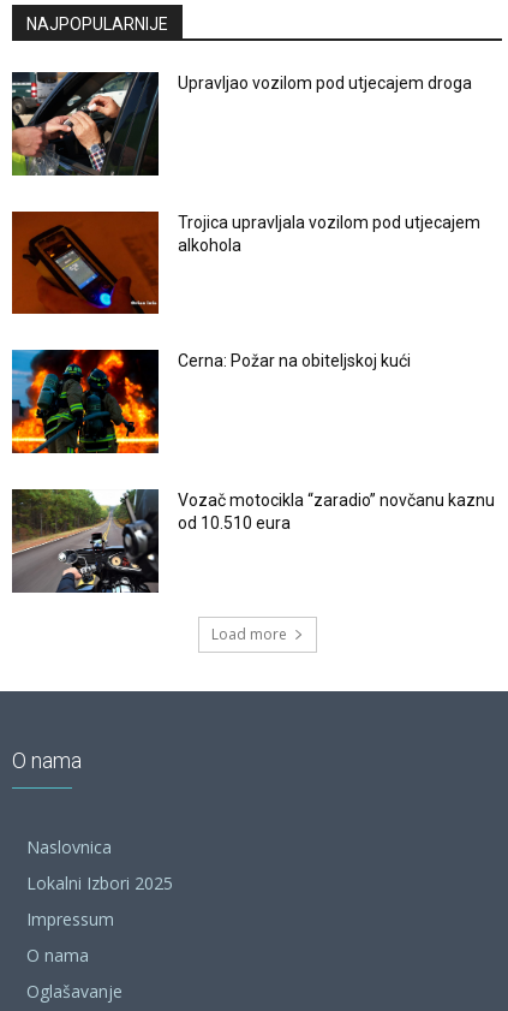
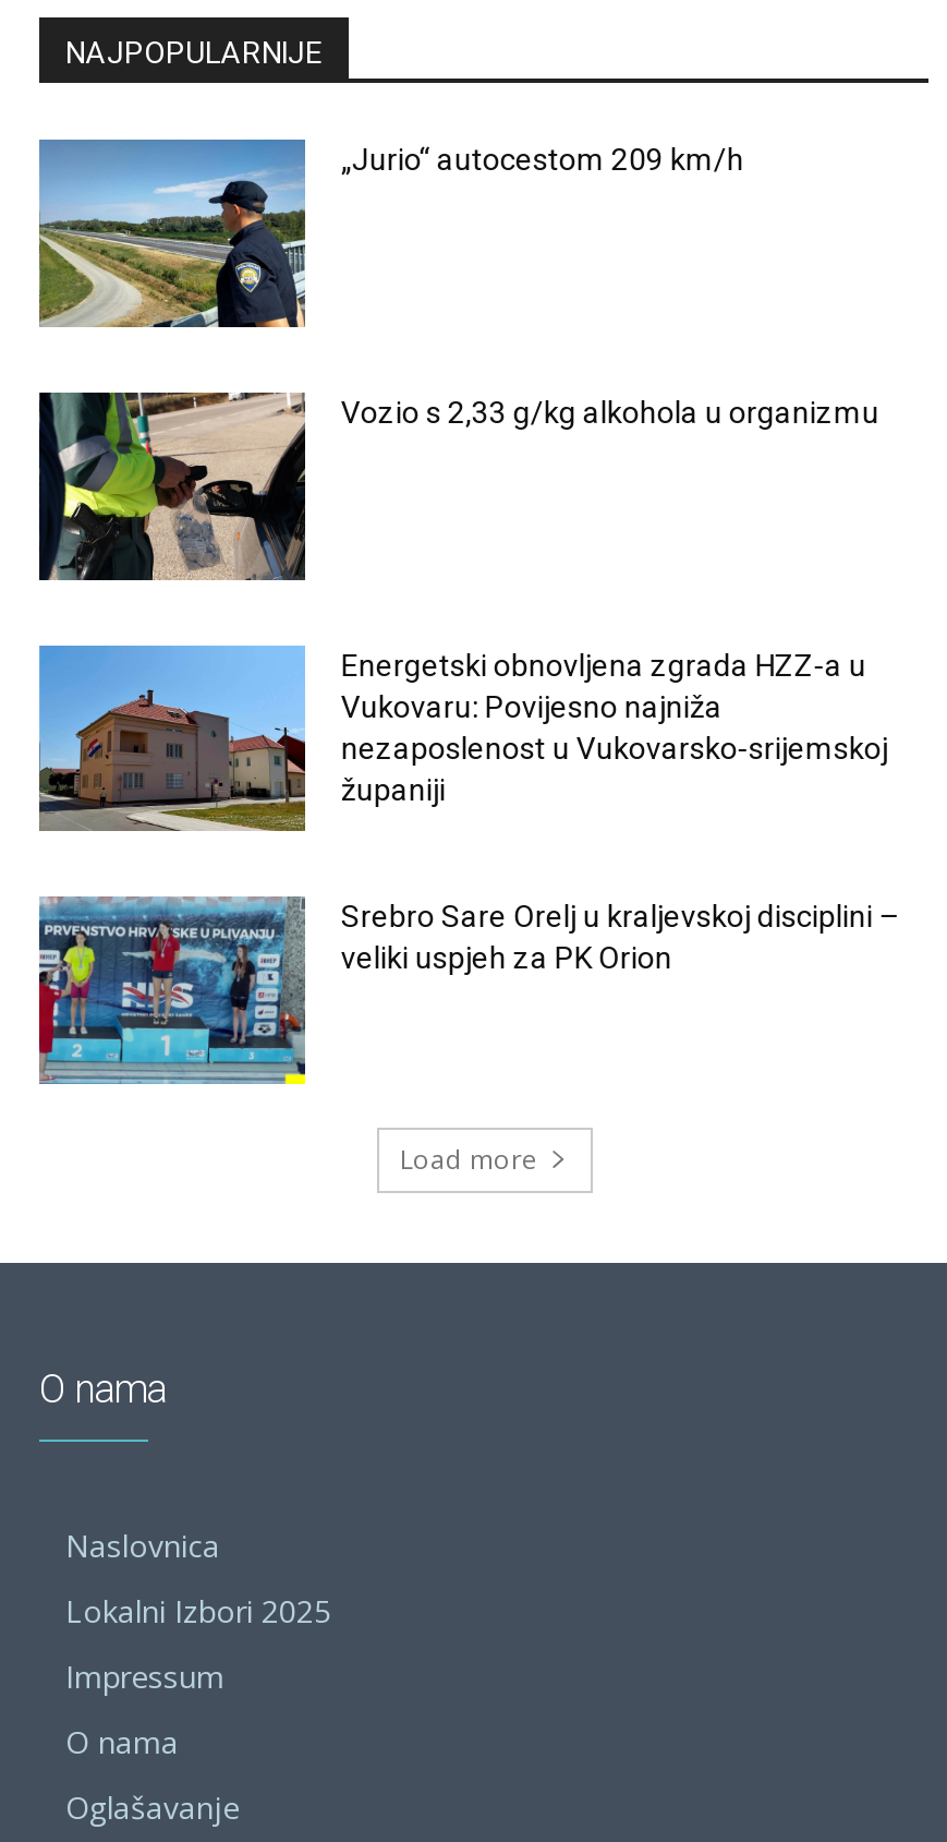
[11,71,472,177] [image] | Upravljao vozilom pod utjecajem droga -> [37,139,744,330] [image] | „Jurio“ autocestom 209 km/h
[11,210,481,315] [image] | Trojica upravljala vozilom pod utjecajem | alkohola -> [37,389,879,583] [image] | Vozio s 2,33 g/kg alkohola u organizmu
[11,349,411,454] [image] | Cerna: Požar na obiteljskoj kući -> [37,645,888,832] [image] | Energetski obnovljena zgrada HZZ-a u | Vukovaru: Povijesno najniža | nezaposlenost u Vukovarsko-srijemskoj | županiji
[11,488,495,594] [image] | Vozač motocikla “zaradio” novčanu kaznu | od 10.510 eura -> [37,895,899,1087] [image] | Srebro Sare Orelj u kraljevskoj disciplini – | veliki uspjeh za PK Orion

